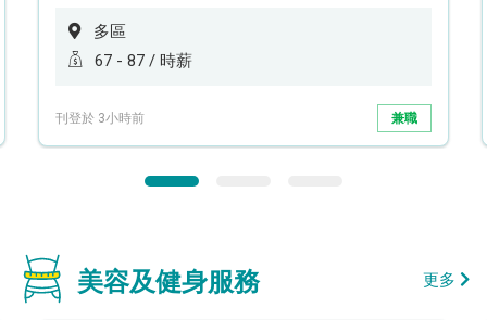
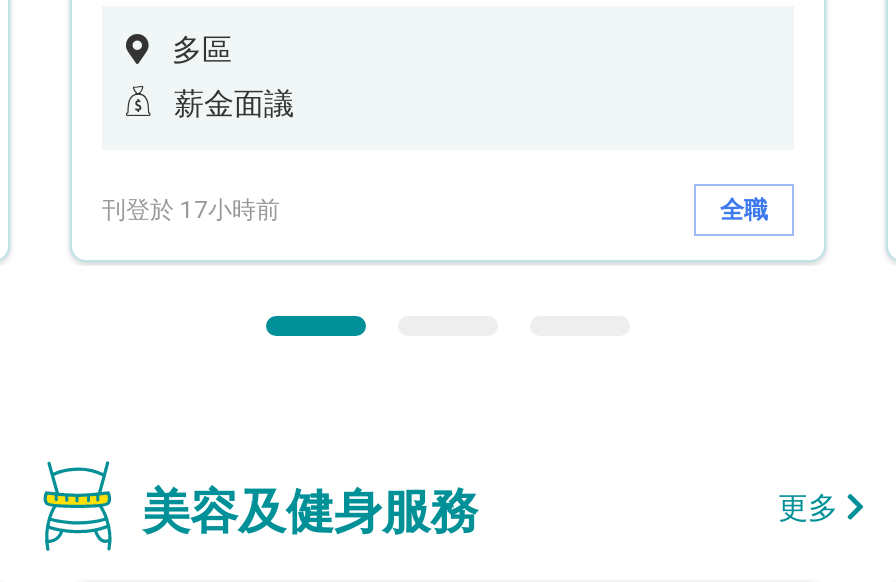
[95,51,192,71] 67 - 87 / 時薪 -> [174,86,294,122] 薪金面議
[55,110,417,125] 刊登於 3小時前 | 兼職 -> [102,195,768,223] 刊登於 17小時前 | 全職

